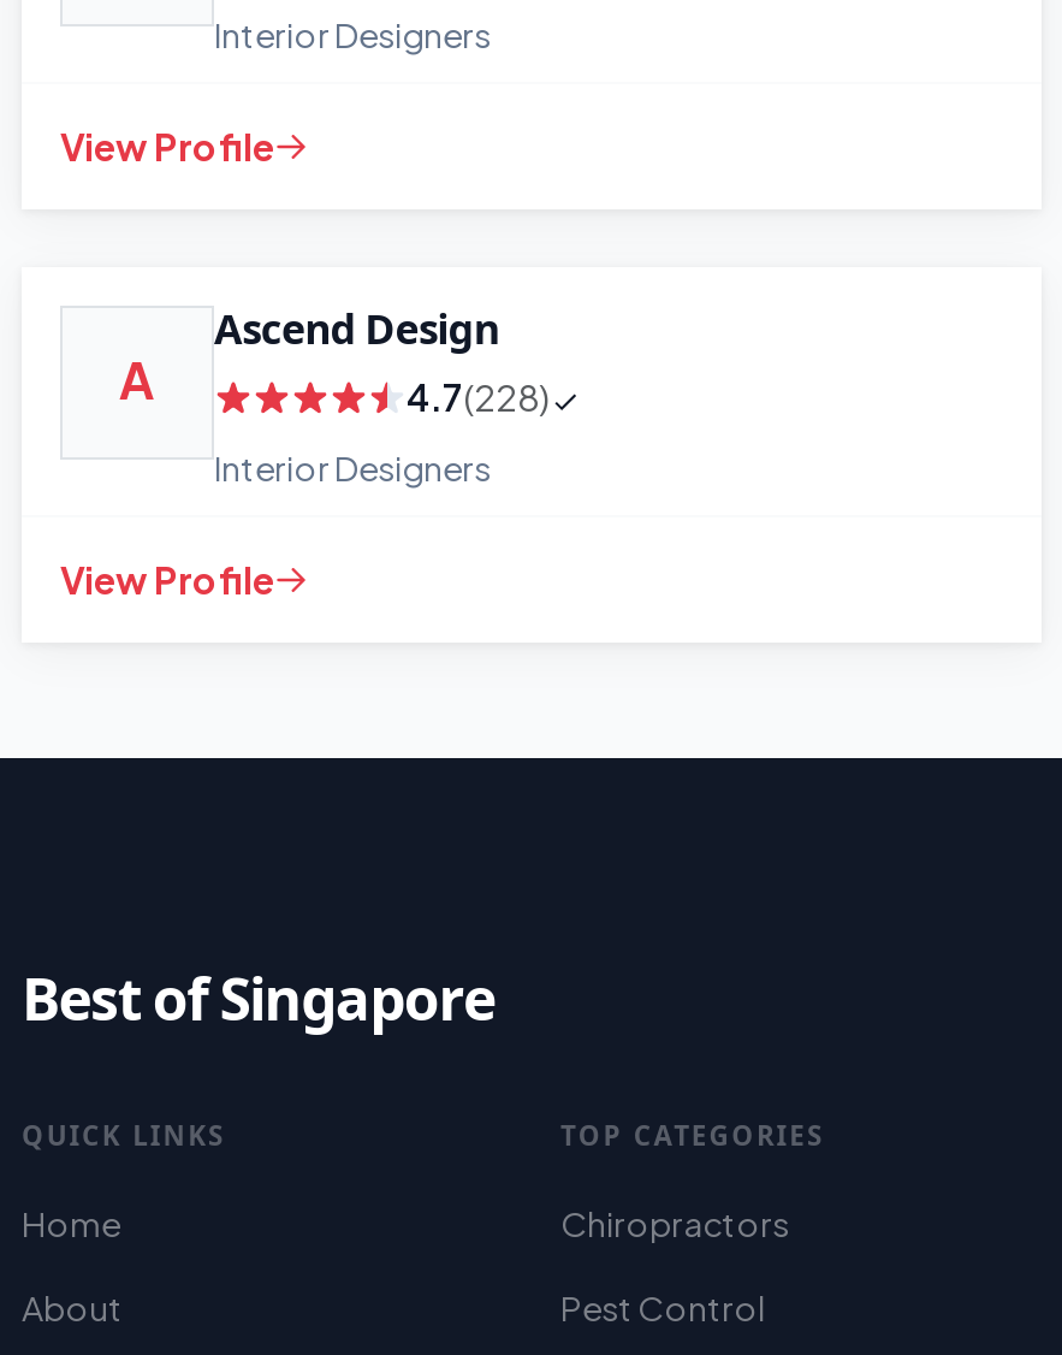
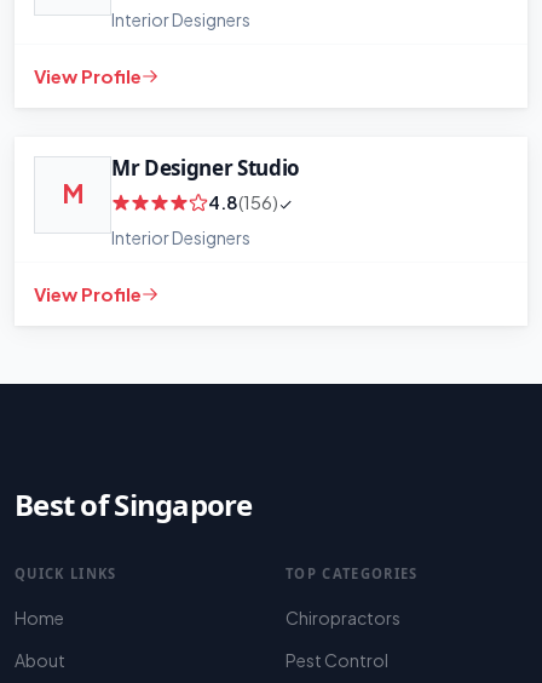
[214,301,551,419] Ascend Design | 4.7(228) -> [111,154,300,213] Mr Designer Studio | 4.8(156)
[119,350,155,413] A -> [62,179,83,210] M

